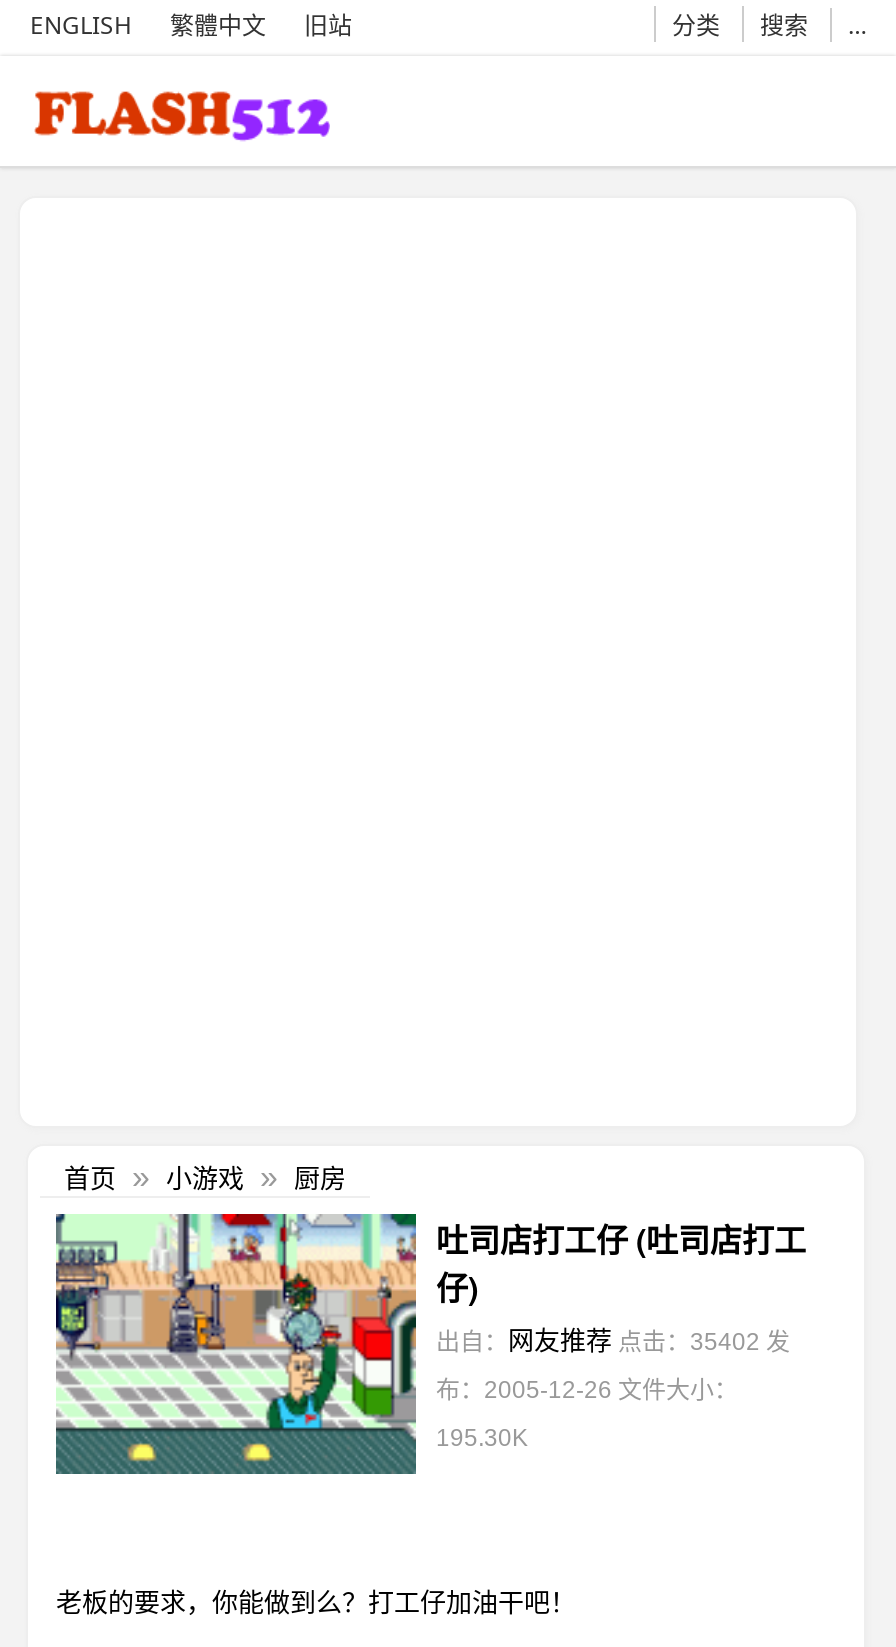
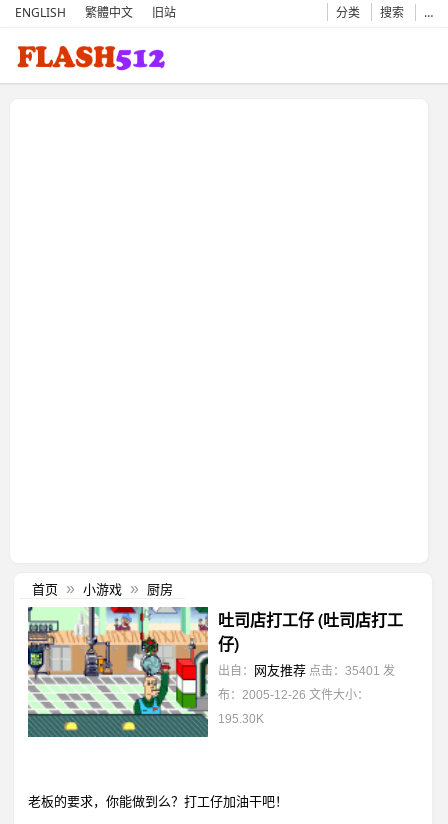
[436,1320,790,1358] 出自：网友推荐 点击：35402发 -> [218,660,395,679] 出自：网友推荐 点击：35401发

